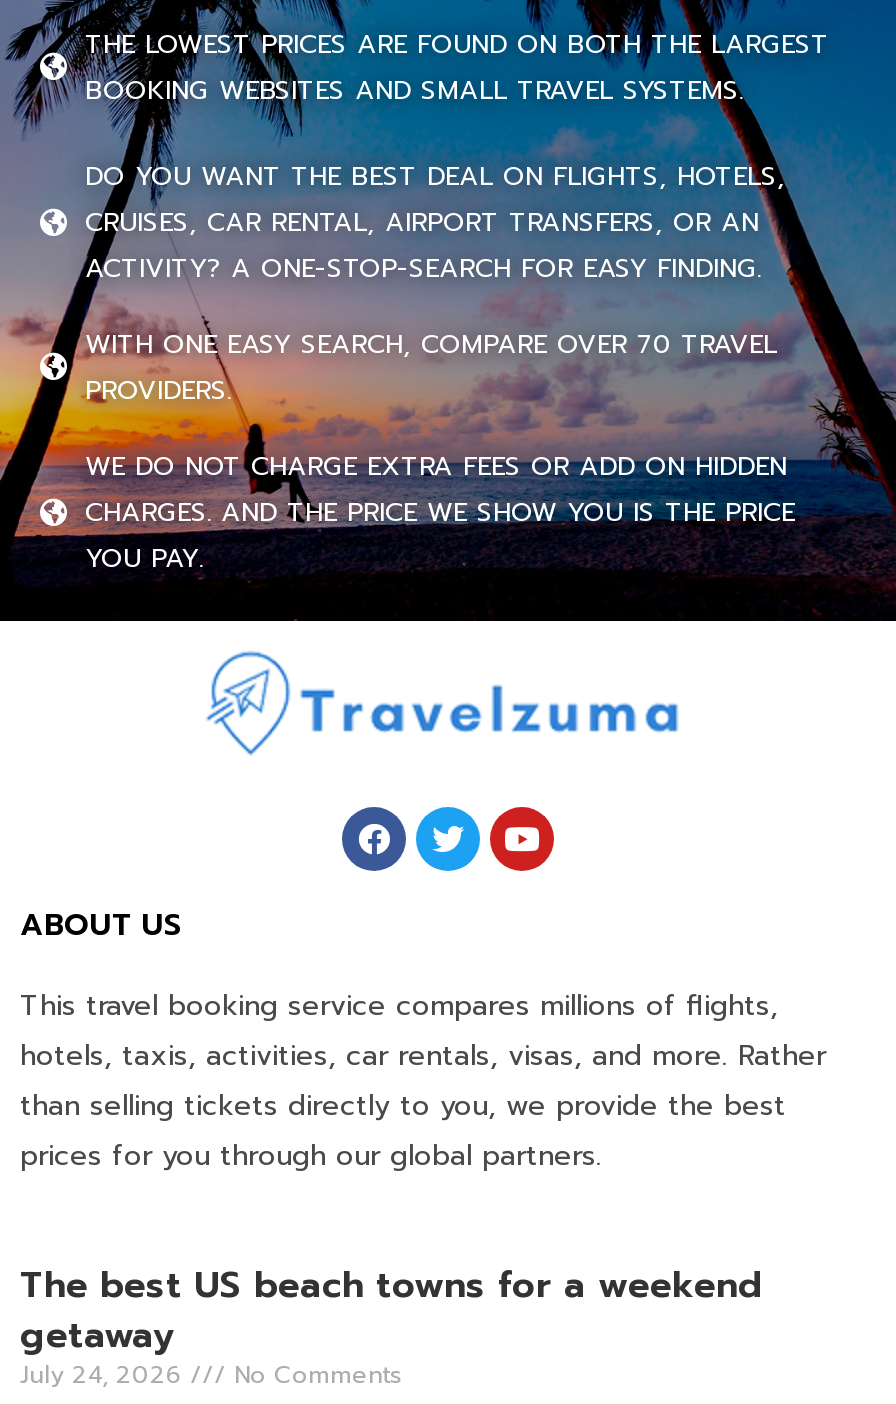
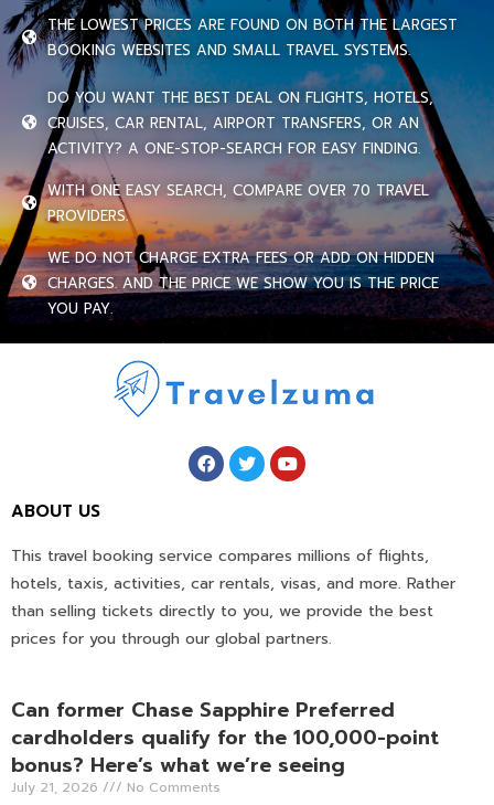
[20,1257,764,1393] The best US beach towns for a weekend | getaway | July 24, 2026 -> [11,694,439,797] Can former Chase Sapphire Preferred | cardholders qualify for the 100,000-point | bonus? Here’s what we’re seeing | July 21, 2026

